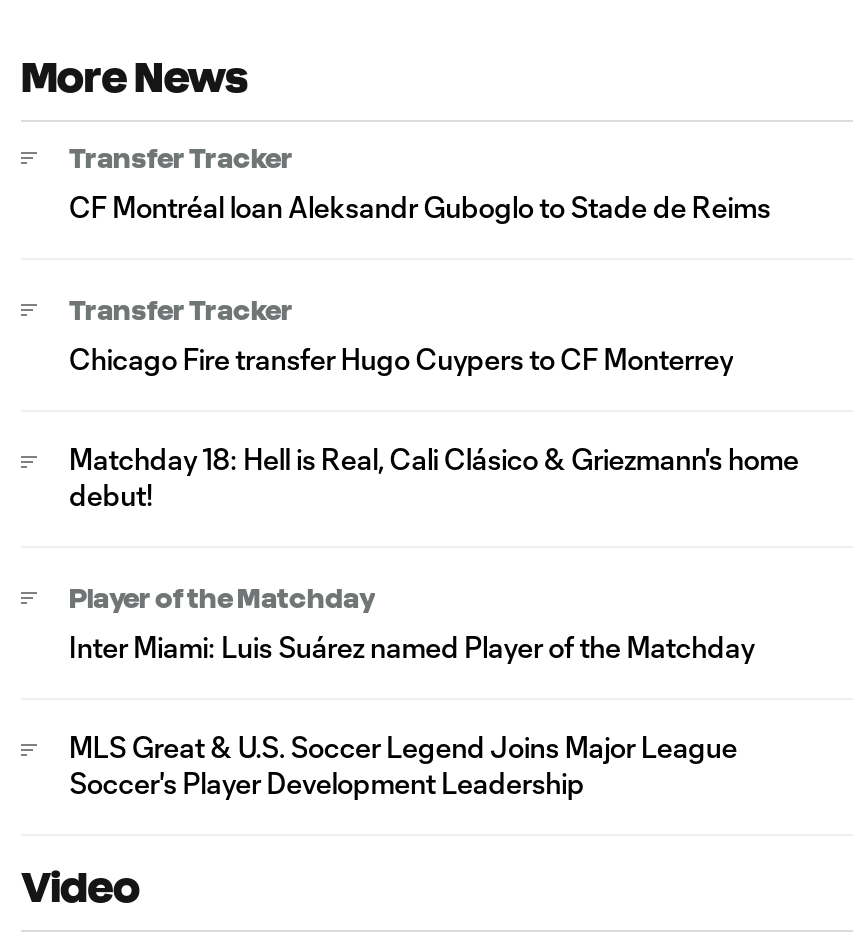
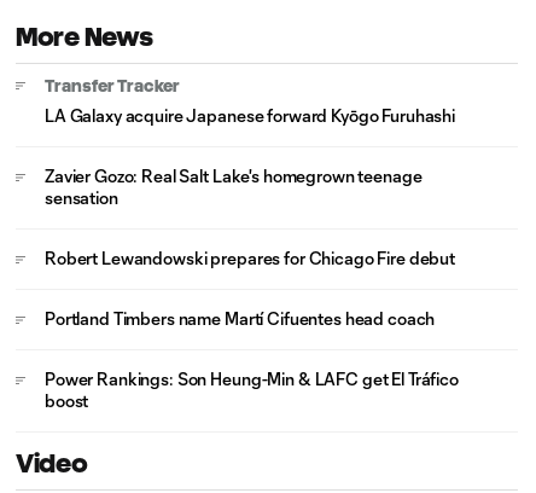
[69,190,799,800] CF Montréal loan Aleksandr Guboglo to Stade de Reims | Transfer Tracker | Chicago Fire transfer Hugo Cuypers to CF Monterrey | Matchday 18: Hell is Real, Cali Clásico & Griezmann's home | debut! | Player of the Matchday | Inter Miami: Luis Suárez named Player of the Matchday | MLS Great & U.S. Soccer Legend Joins Major League | Soccer's Player Development Leadership -> [45,105,459,411] LA Galaxy acquire Japanese forward Kyōgo Furuhashi | Zavier Gozo: Real Salt Lake's homegrown teenage | sensation | Robert Lewandowski prepares for Chicago Fire debut | Portland Timbers name Martí Cifuentes head coach | Power Rankings: Son Heung-Min & LAFC get El Tráfico | boost

